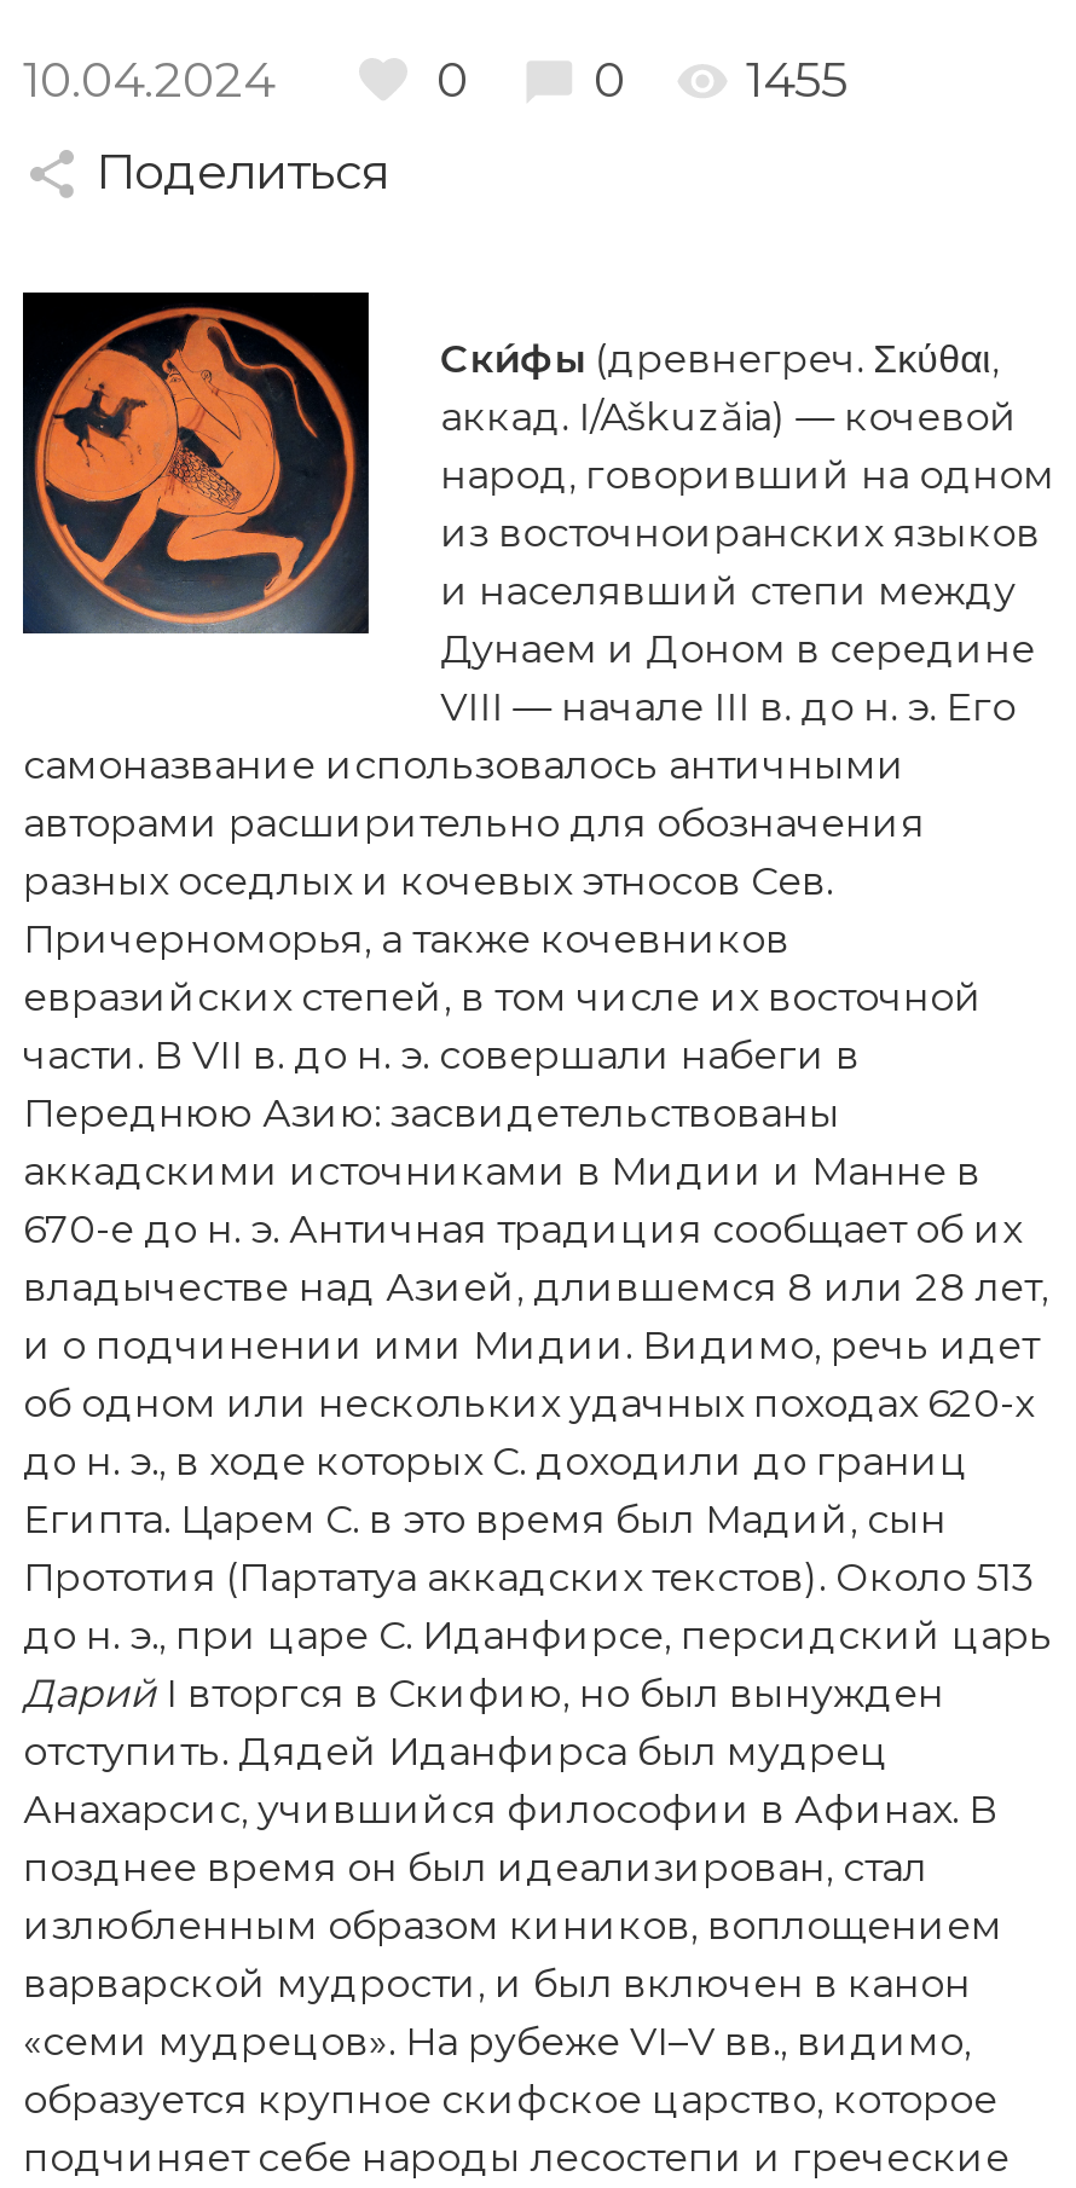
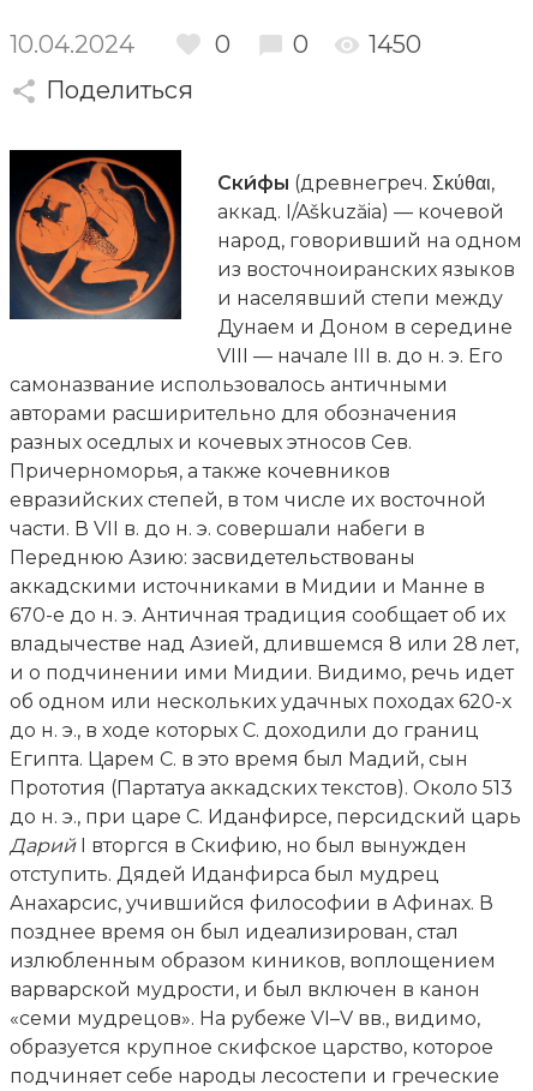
[746,52,848,110] 1455 -> [369,30,421,59] 1450

